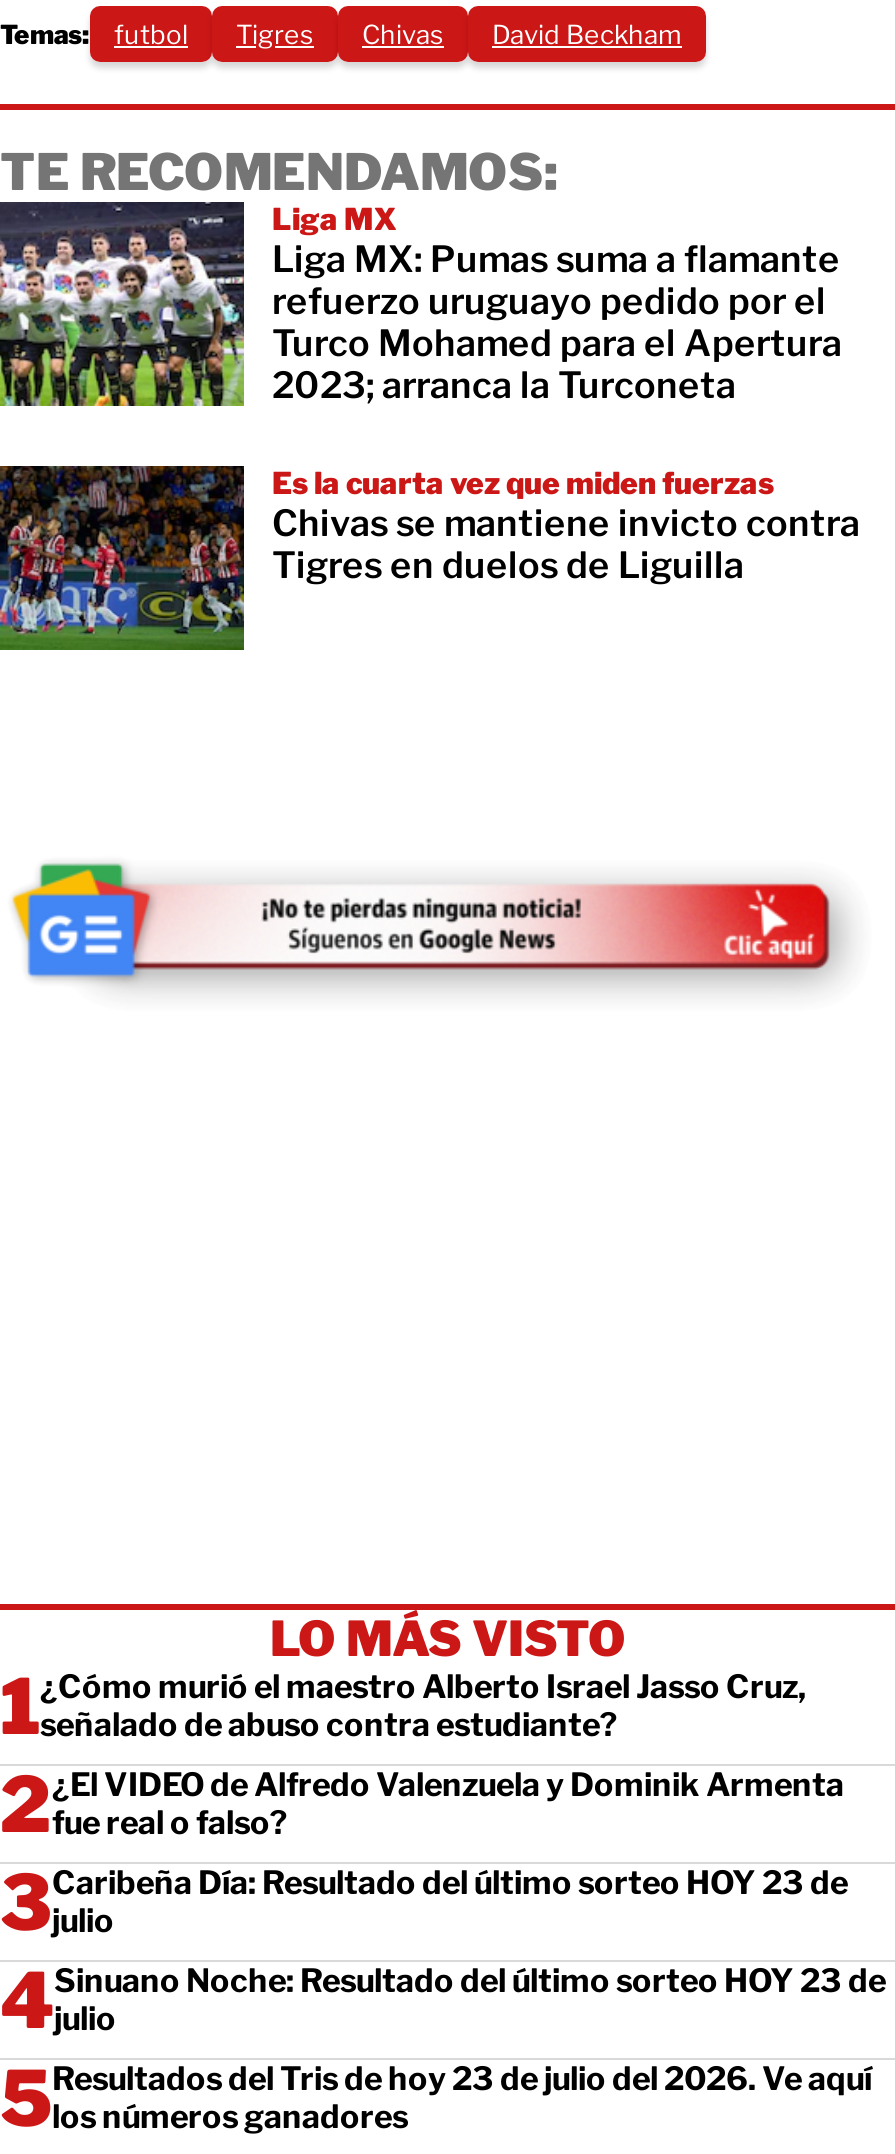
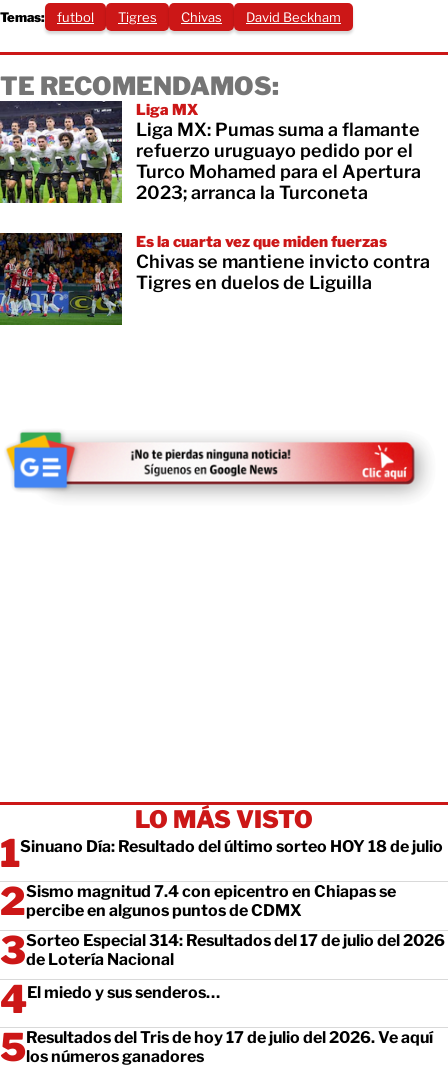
[40,1669,806,1745] ¿Cómo murió el maestro Alberto Israel Jasso Cruz, | señalado de abuso contra estudiante? -> [20,837,443,856] Sinuano Día: Resultado del último sorteo HOY 18 de julio
[52,1767,844,1843] ¿El VIDEO de Alfredo Valenzuela y Dominik Armenta | fue real o falso? -> [26,882,396,920] Sismo magnitud 7.4 con epicentro en Chiapas se | percibe en algunos puntos de CDMX
[52,1865,848,1941] Caribeña Día: Resultado del último sorteo HOY 23 de | julio -> [26,931,445,969] Sorteo Especial 314: Resultados del 17 de julio del 2026 | de Lotería Nacional
[54,1963,886,2039] Sinuano Noche: Resultado del último sorteo HOY 23 de | julio -> [27,983,220,1002] El miedo y sus senderos…
[52,2061,872,2099] Resultados del Tris de hoy 23 de julio del 2026. Ve aquí -> [26,1028,433,1047] Resultados del Tris de hoy 17 de julio del 2026. Ve aquí

